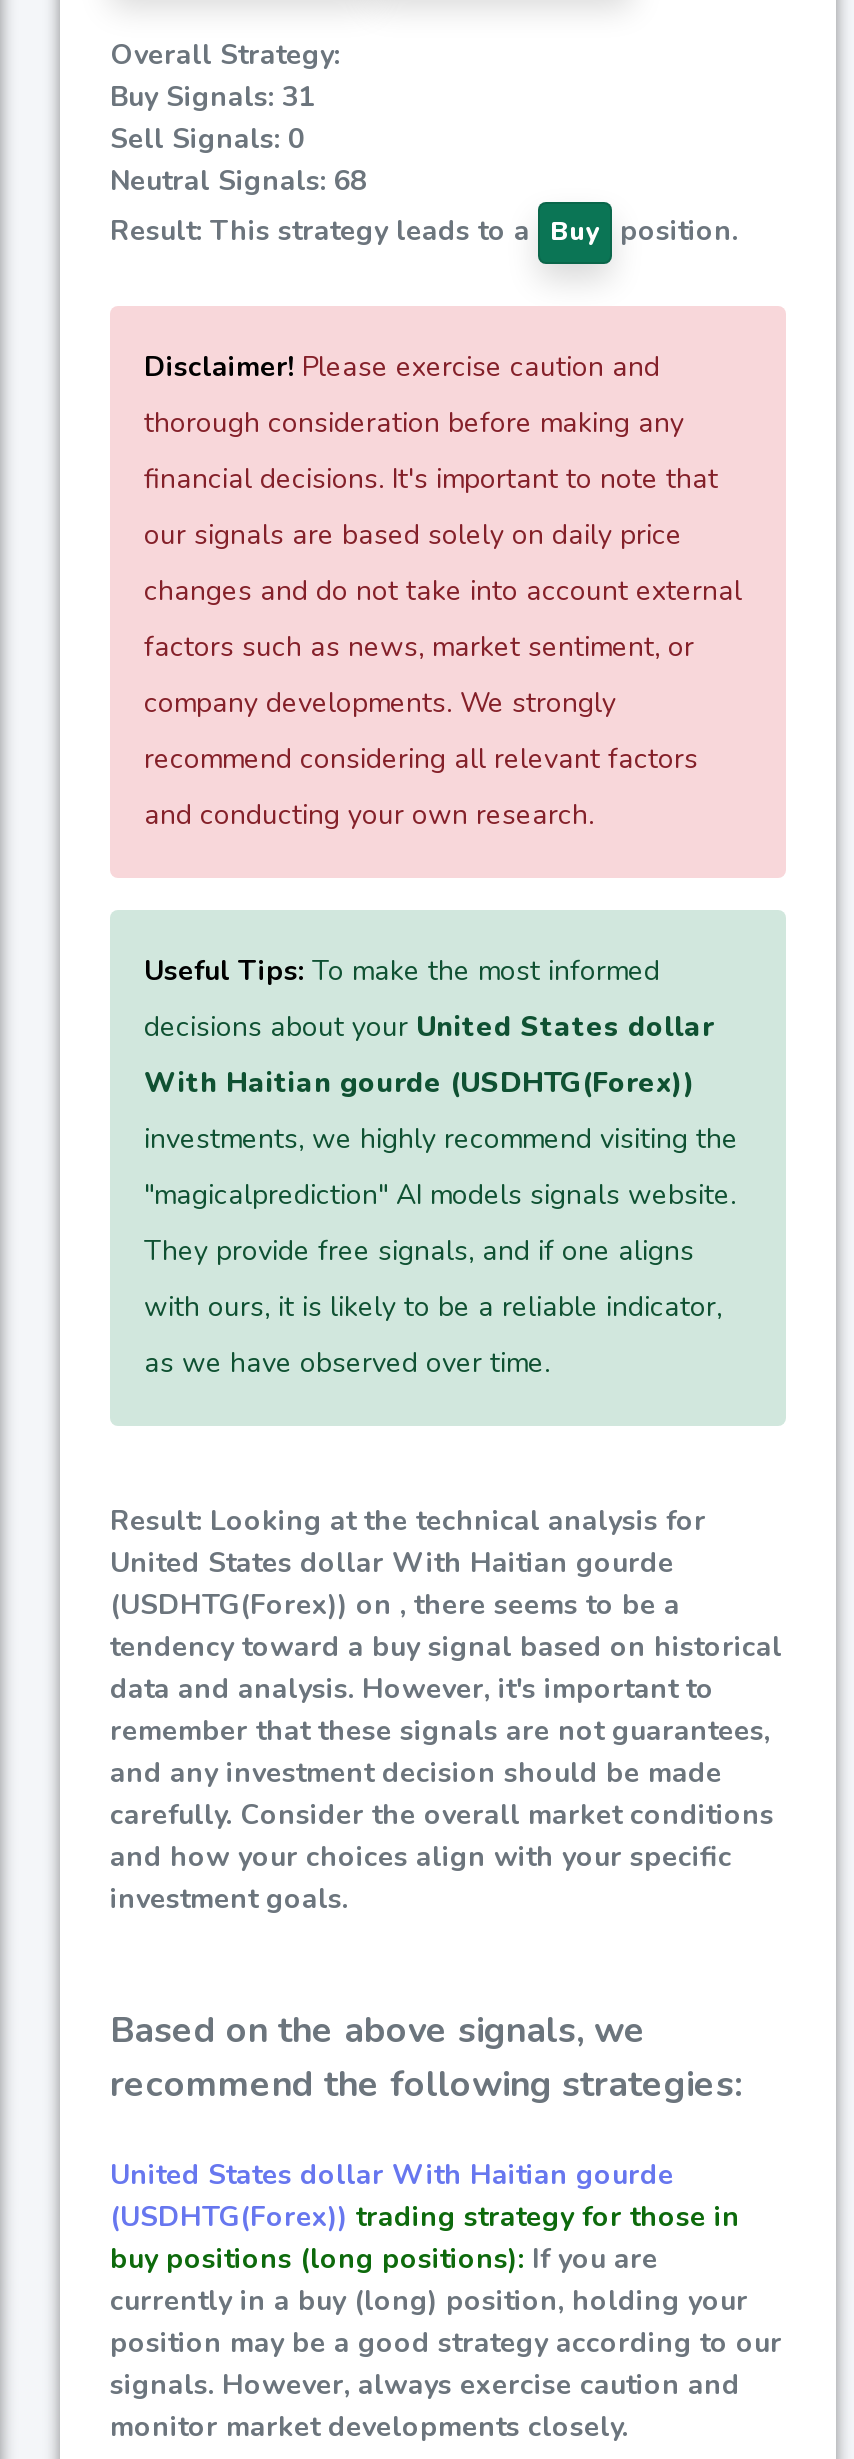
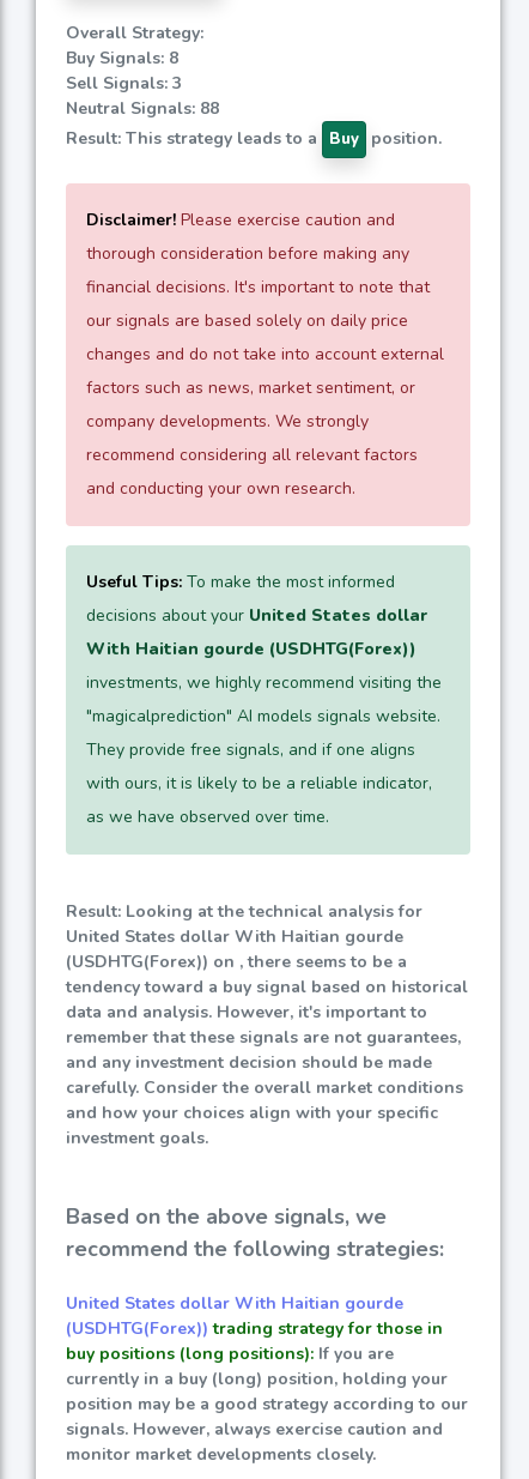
[110,79,314,117] Buy Signals: 31 -> [66,47,178,70] Buy Signals: 8
[110,121,304,159] Sell Signals: 0 -> [66,72,182,95] Sell Signals: 3
[110,163,366,201] Neutral Signals: 68 -> [66,98,219,120] Neutral Signals: 88

